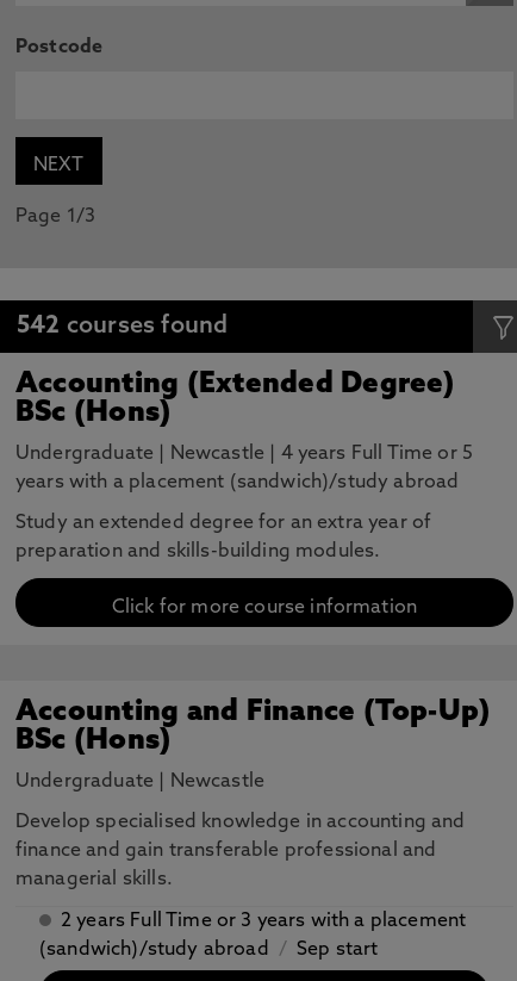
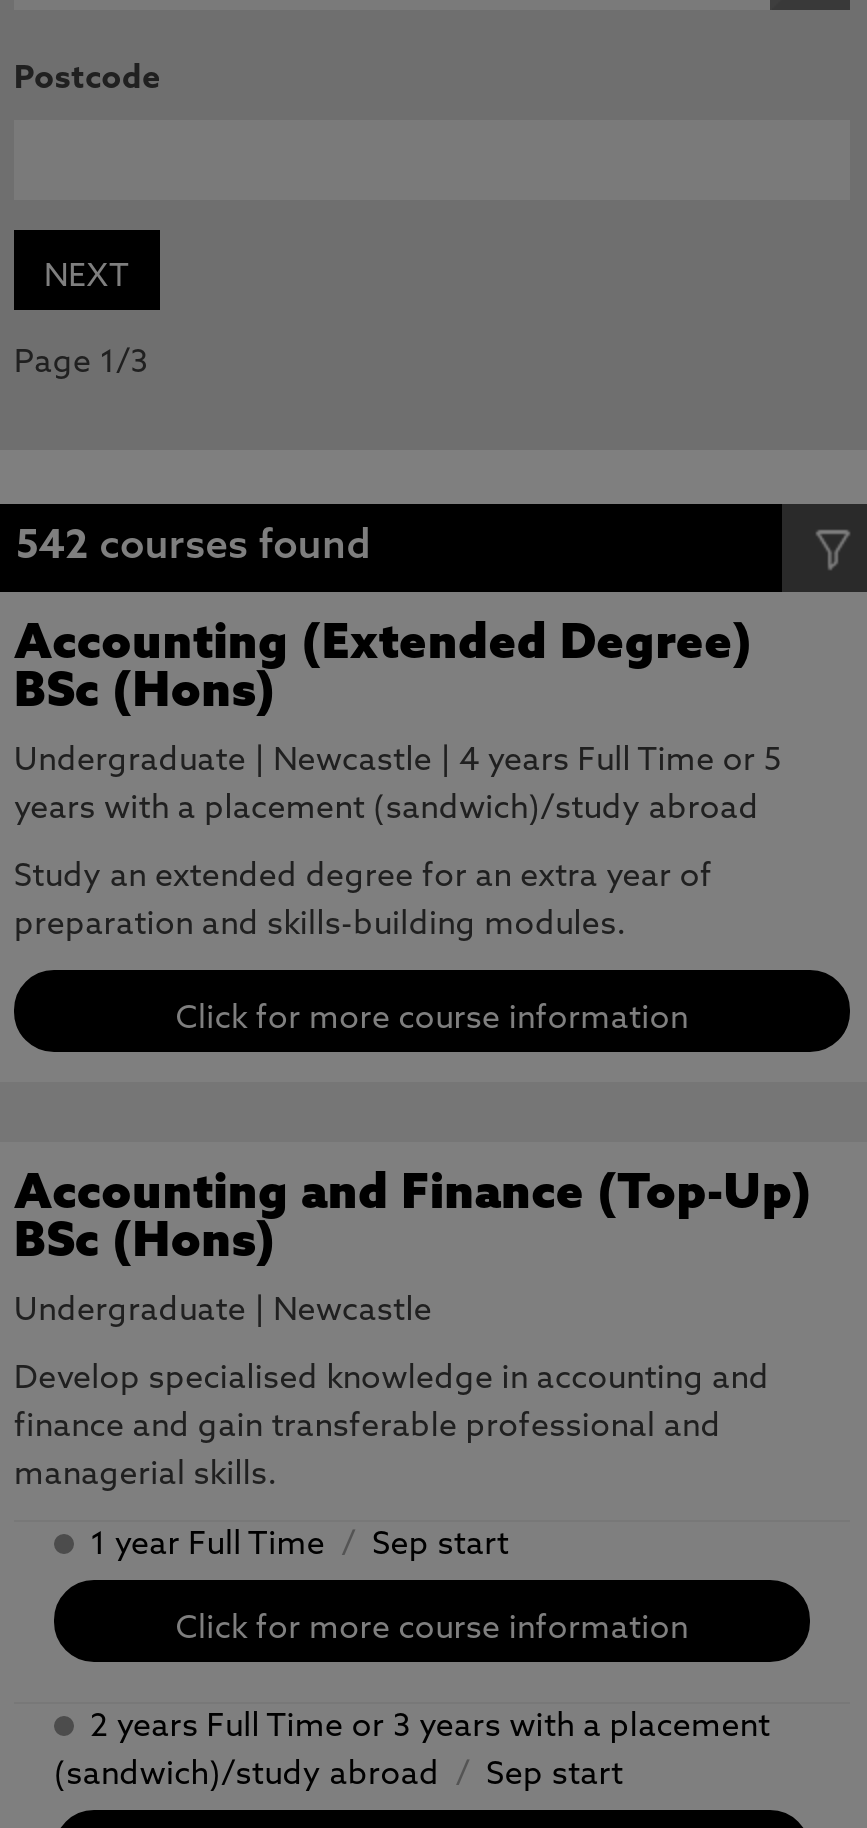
none -> [90,1530,688,1646] 1 year Full Time / Sep start | Click for more course information

